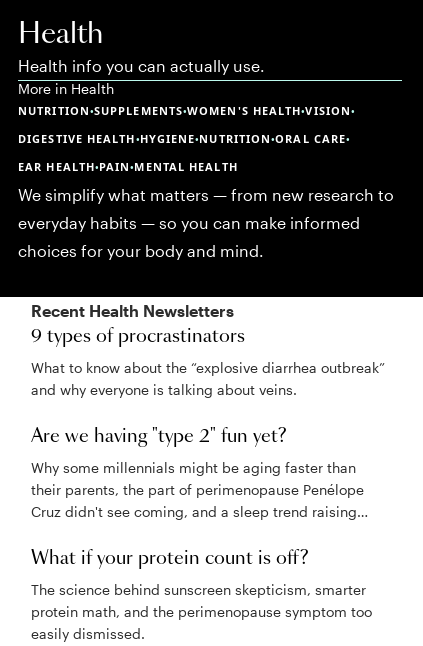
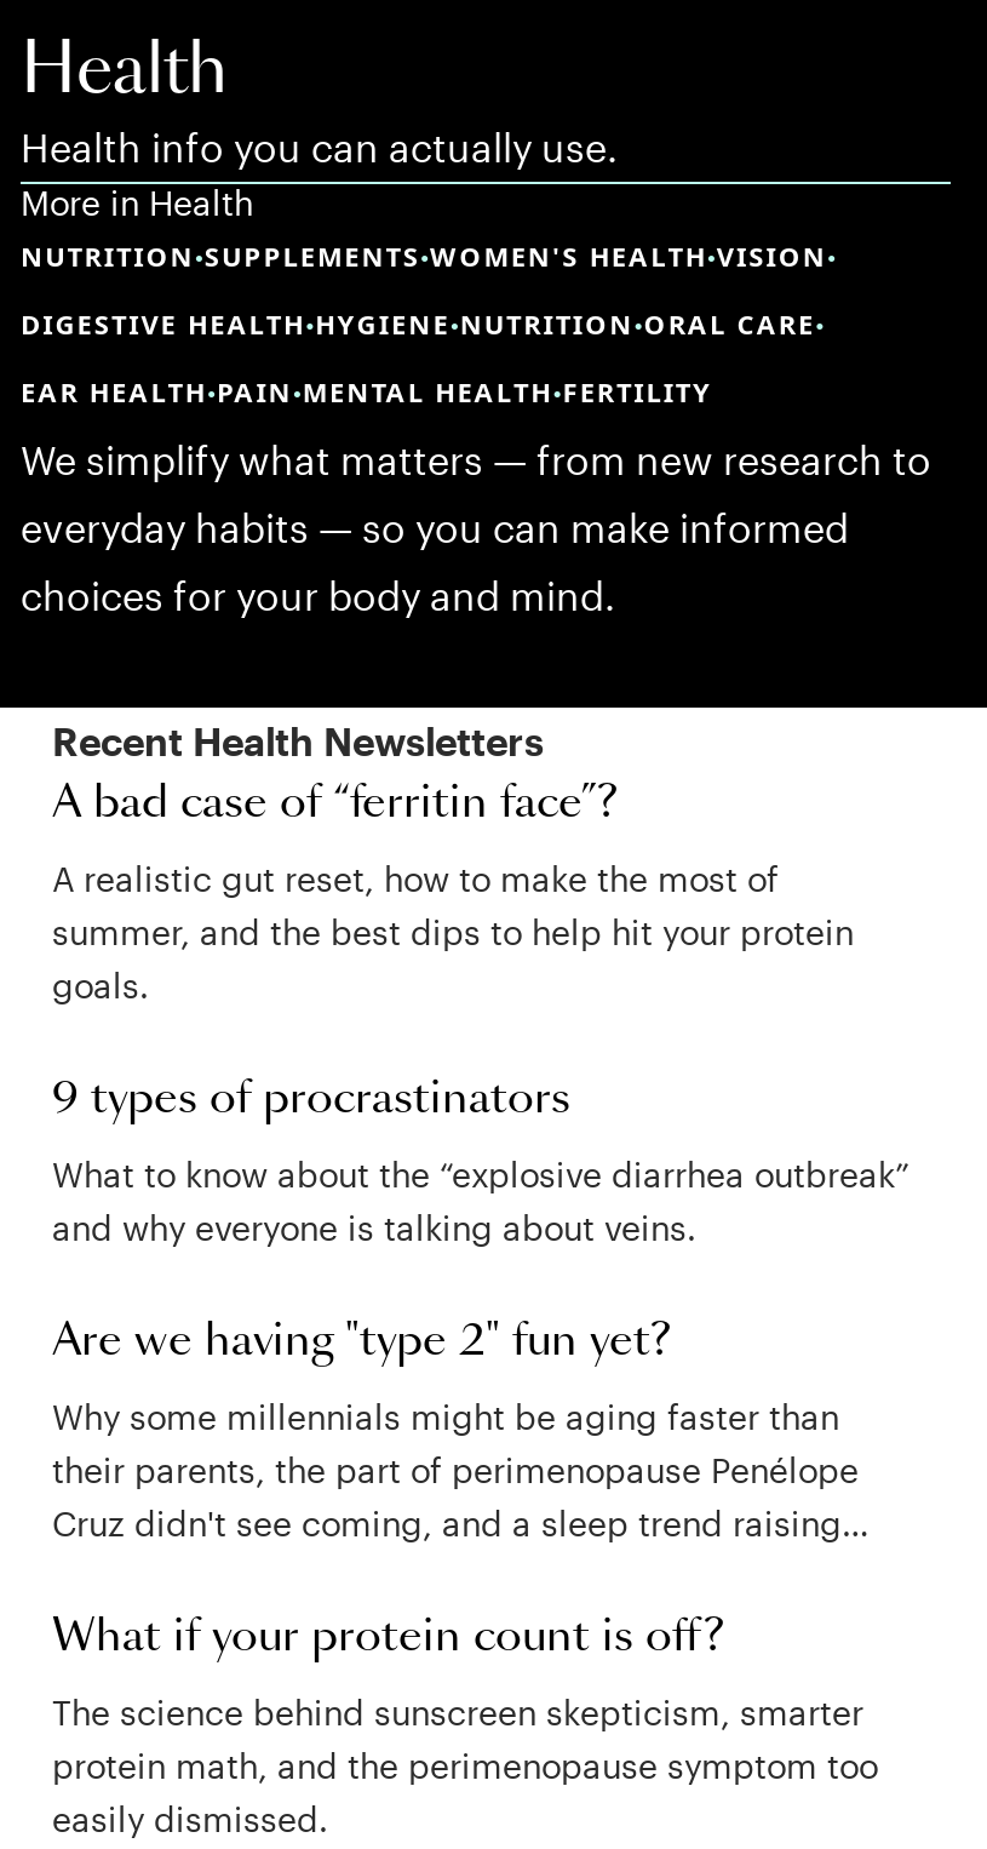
[18,159,238,174] EAR HEALTH•PAIN•MENTAL HEALTH -> [21,373,712,410] EAR HEALTH•PAIN•MENTAL HEALTH•FERTILITY
none -> [52,783,854,1006] A bad case of “ferritin face”? | A realistic gut reset, how to make the most of | summer, and the best dips to help hit your protein | goals.

